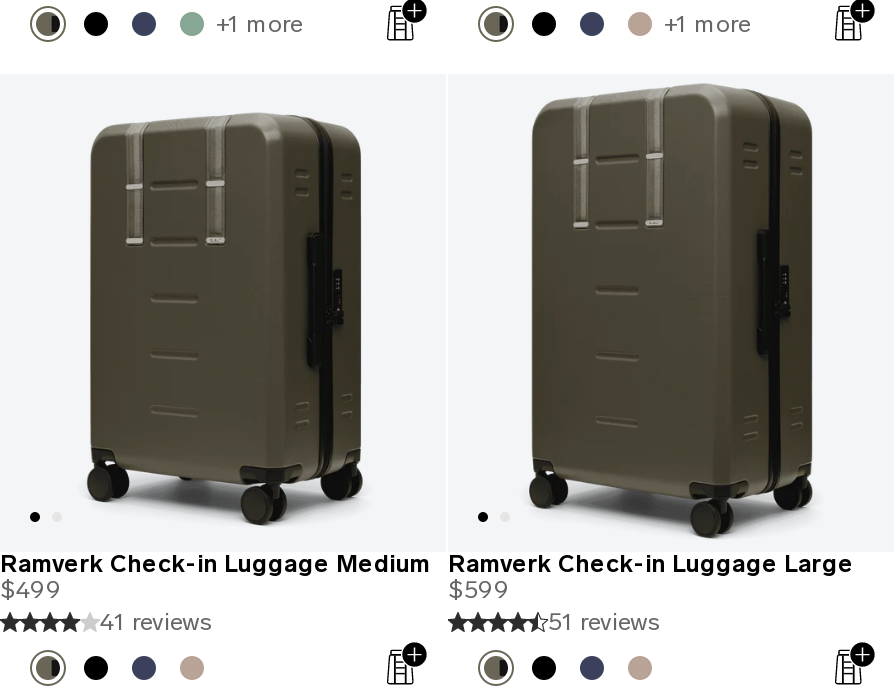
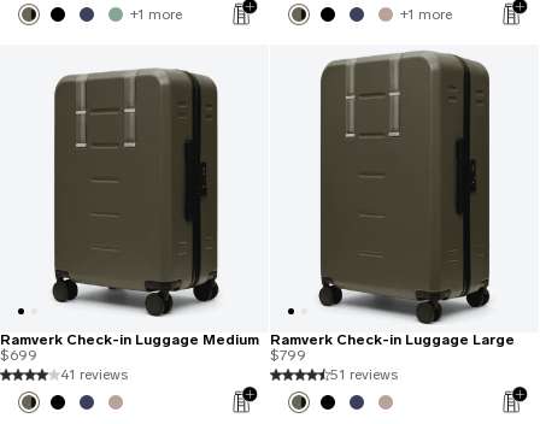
[0,576,62,604] $499 -> [0,347,37,364] $699
[448,576,510,604] $599 -> [270,347,306,364] $799

